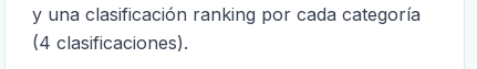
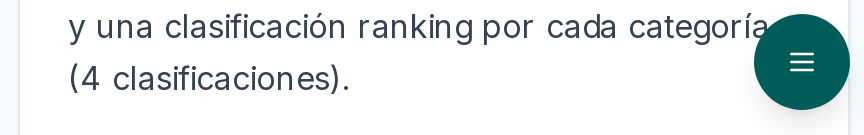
none -> [752,12,852,114] [image]

